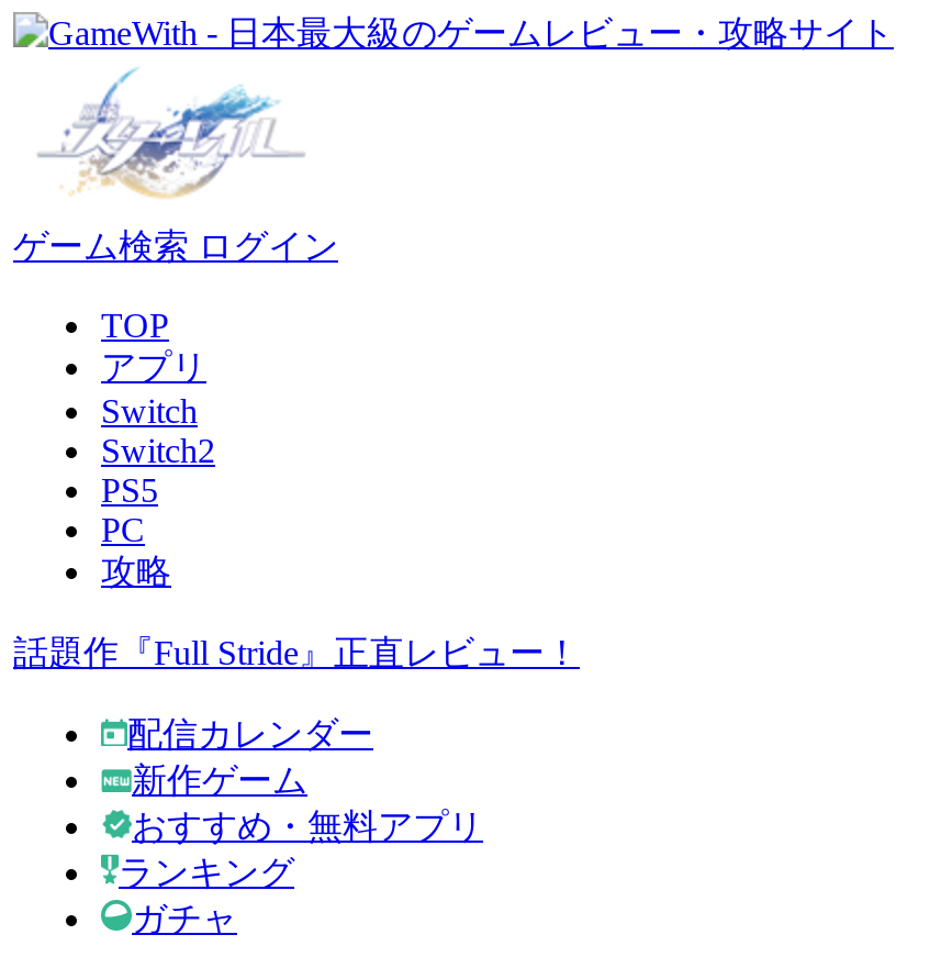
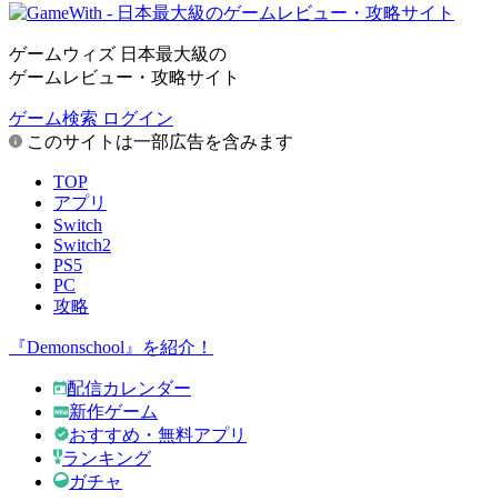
none -> [9,44,240,87] ゲームウィズ 日本最大級の | ゲームレビュー・攻略サイト
none -> [22,132,293,151] このサイトは一部広告を含みます
[13,634,580,671] 話題作『Full Stride』正直レビュー！ -> [9,338,213,357] 『Demonschool』を紹介！

